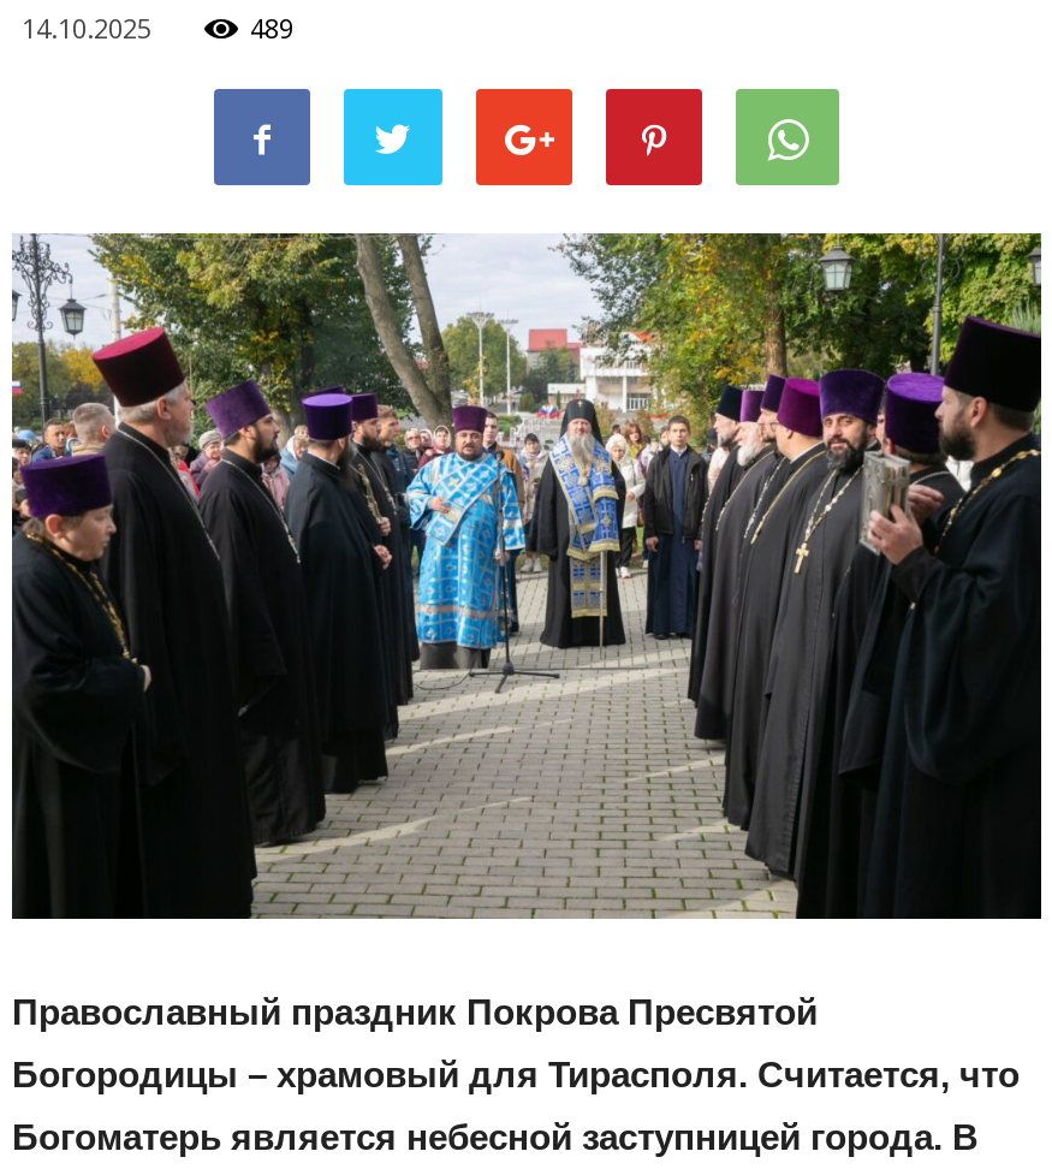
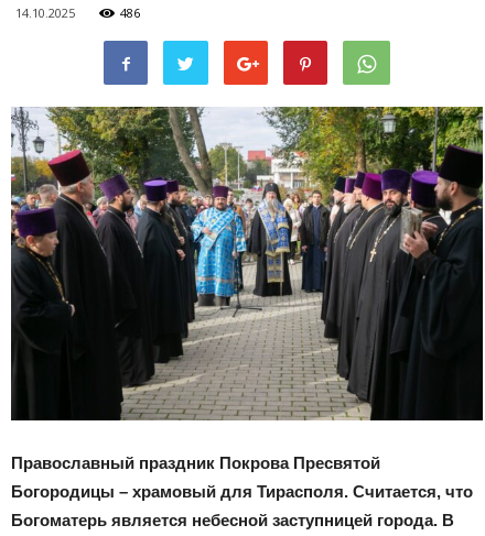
[250,10,293,46] 489 -> [120,4,140,21] 486

